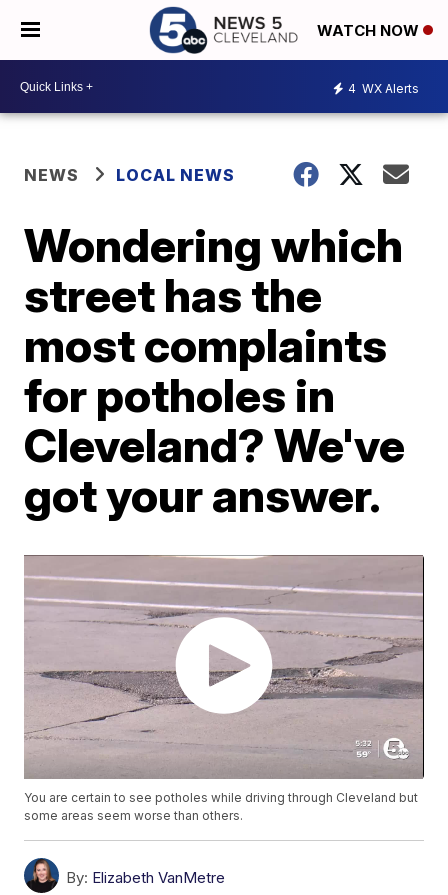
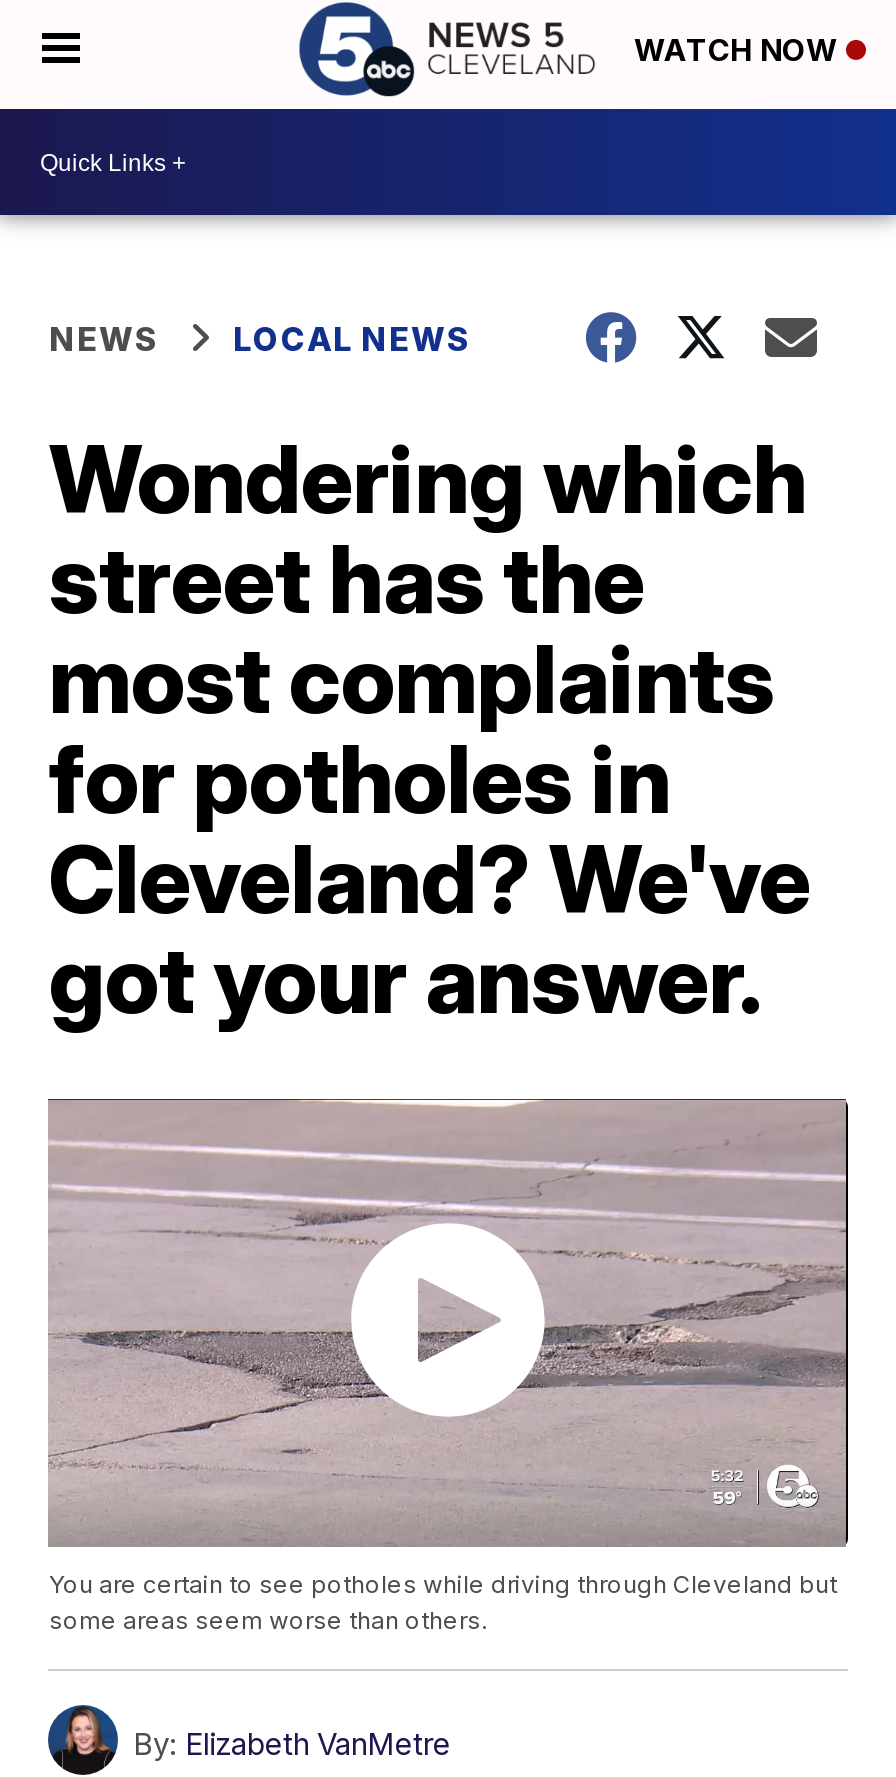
[348,80,419,95] 4 WX Alerts -> none

